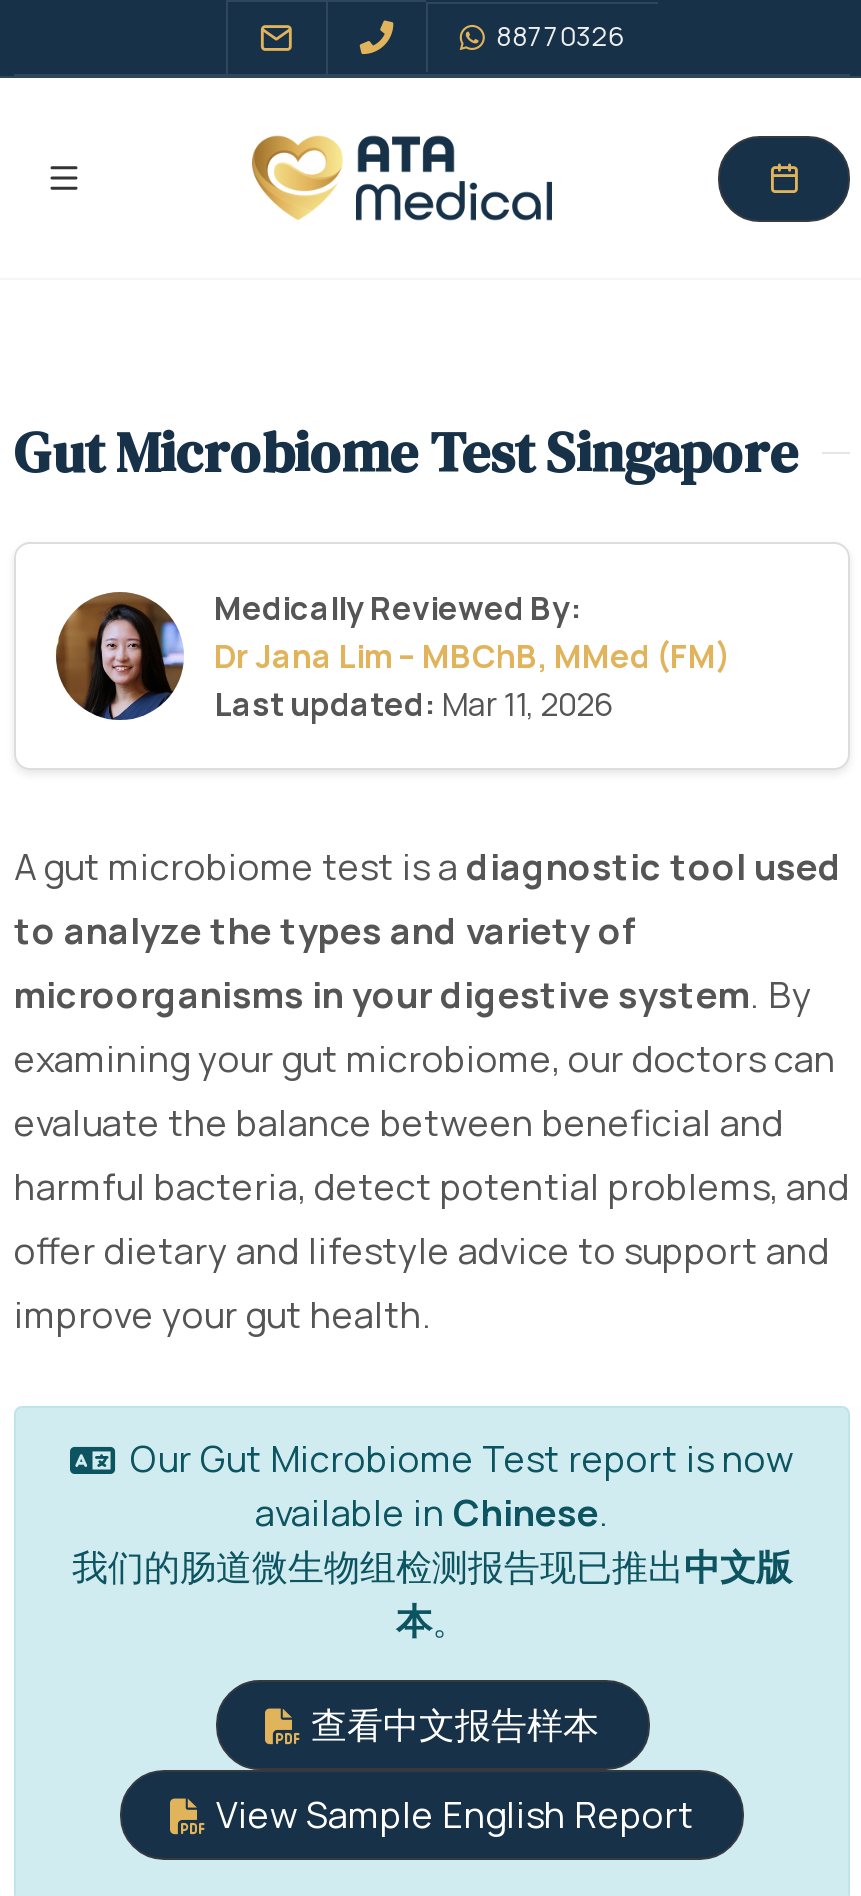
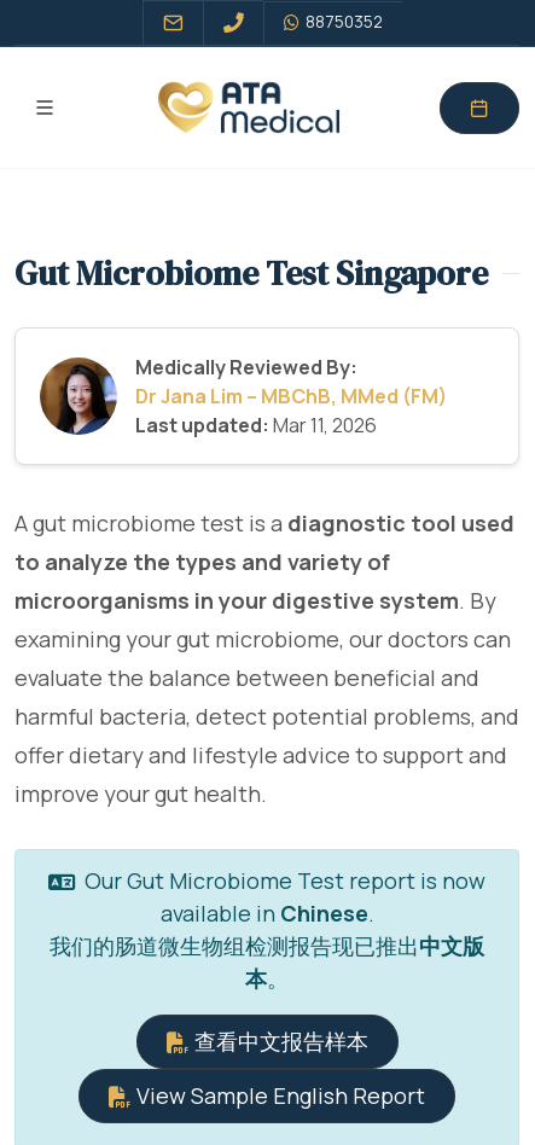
[496,18,626,54] 88770326 -> [306,11,383,33] 88750352

